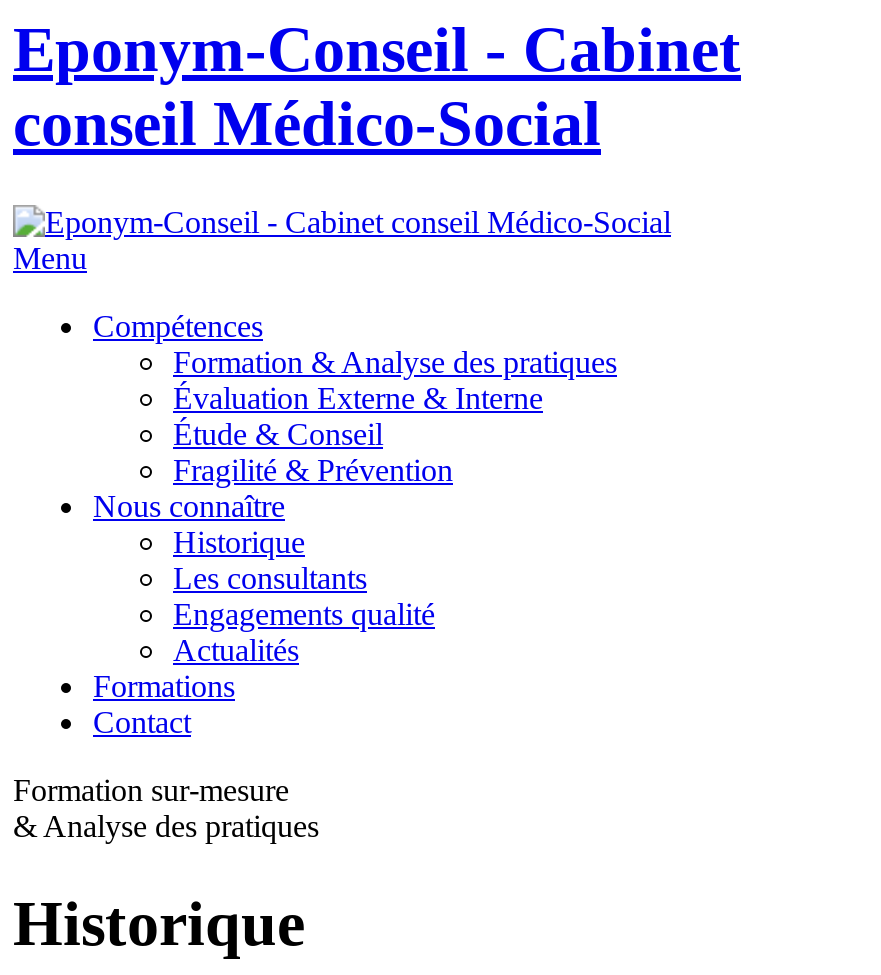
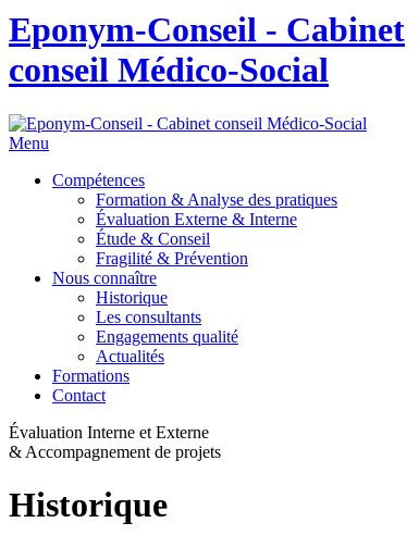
[13,773,319,843] Formation sur-mesure | & Analyse des pratiques -> [9,423,221,461] Évaluation Interne et Externe | & Accompagnement de projets

